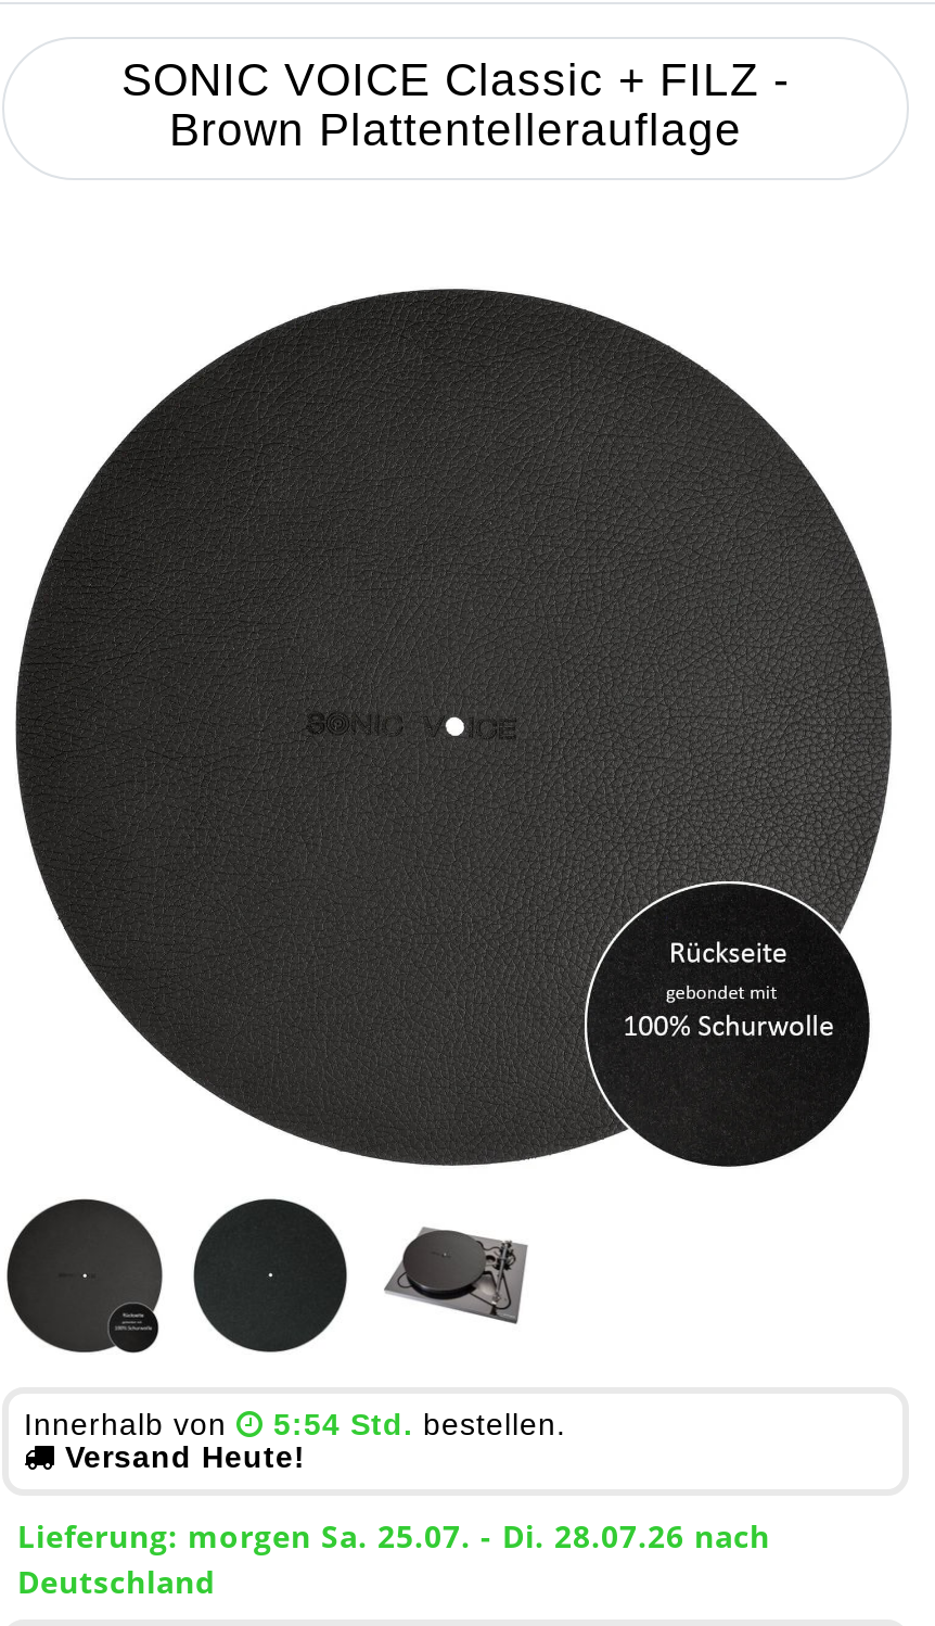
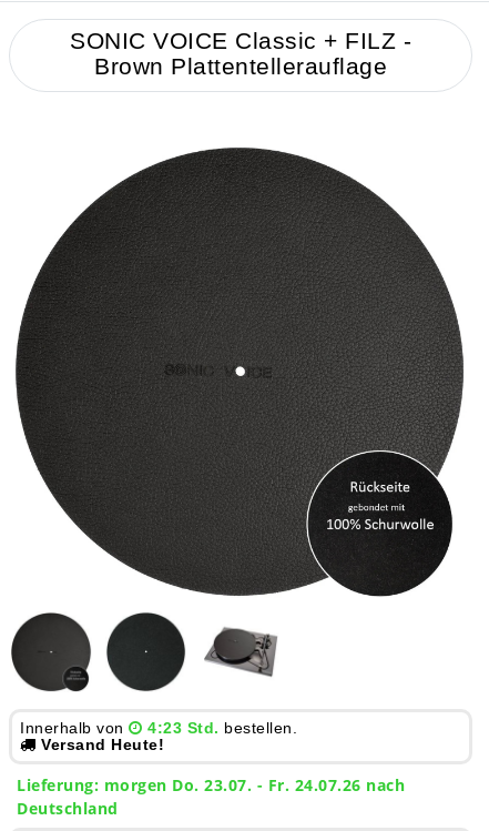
[273,1408,566,1442] 5:54 Std. bestellen. -> [147,719,297,737] 4:23 Std. bestellen.
[17,1516,770,1557] Lieferung: morgen Sa. 25.07. - Di. 28.07.26 nach -> [17,775,405,796] Lieferung: morgen Do. 23.07. - Fr. 24.07.26 nach

